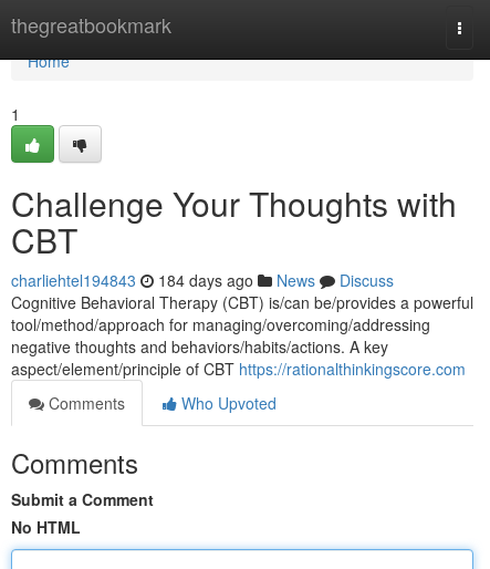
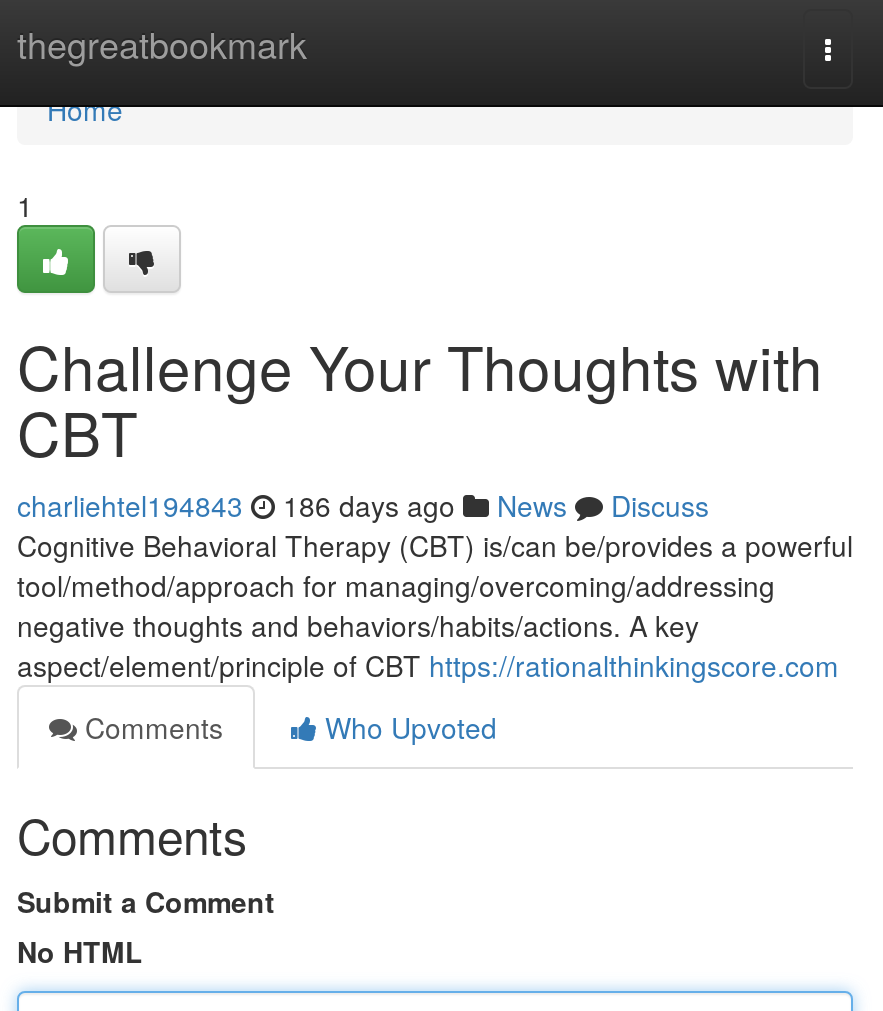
[11,269,394,291] charliehtel194843 184 days ago News Discuss -> [17,485,709,525] charliehtel194843 186 days ago News Discuss

